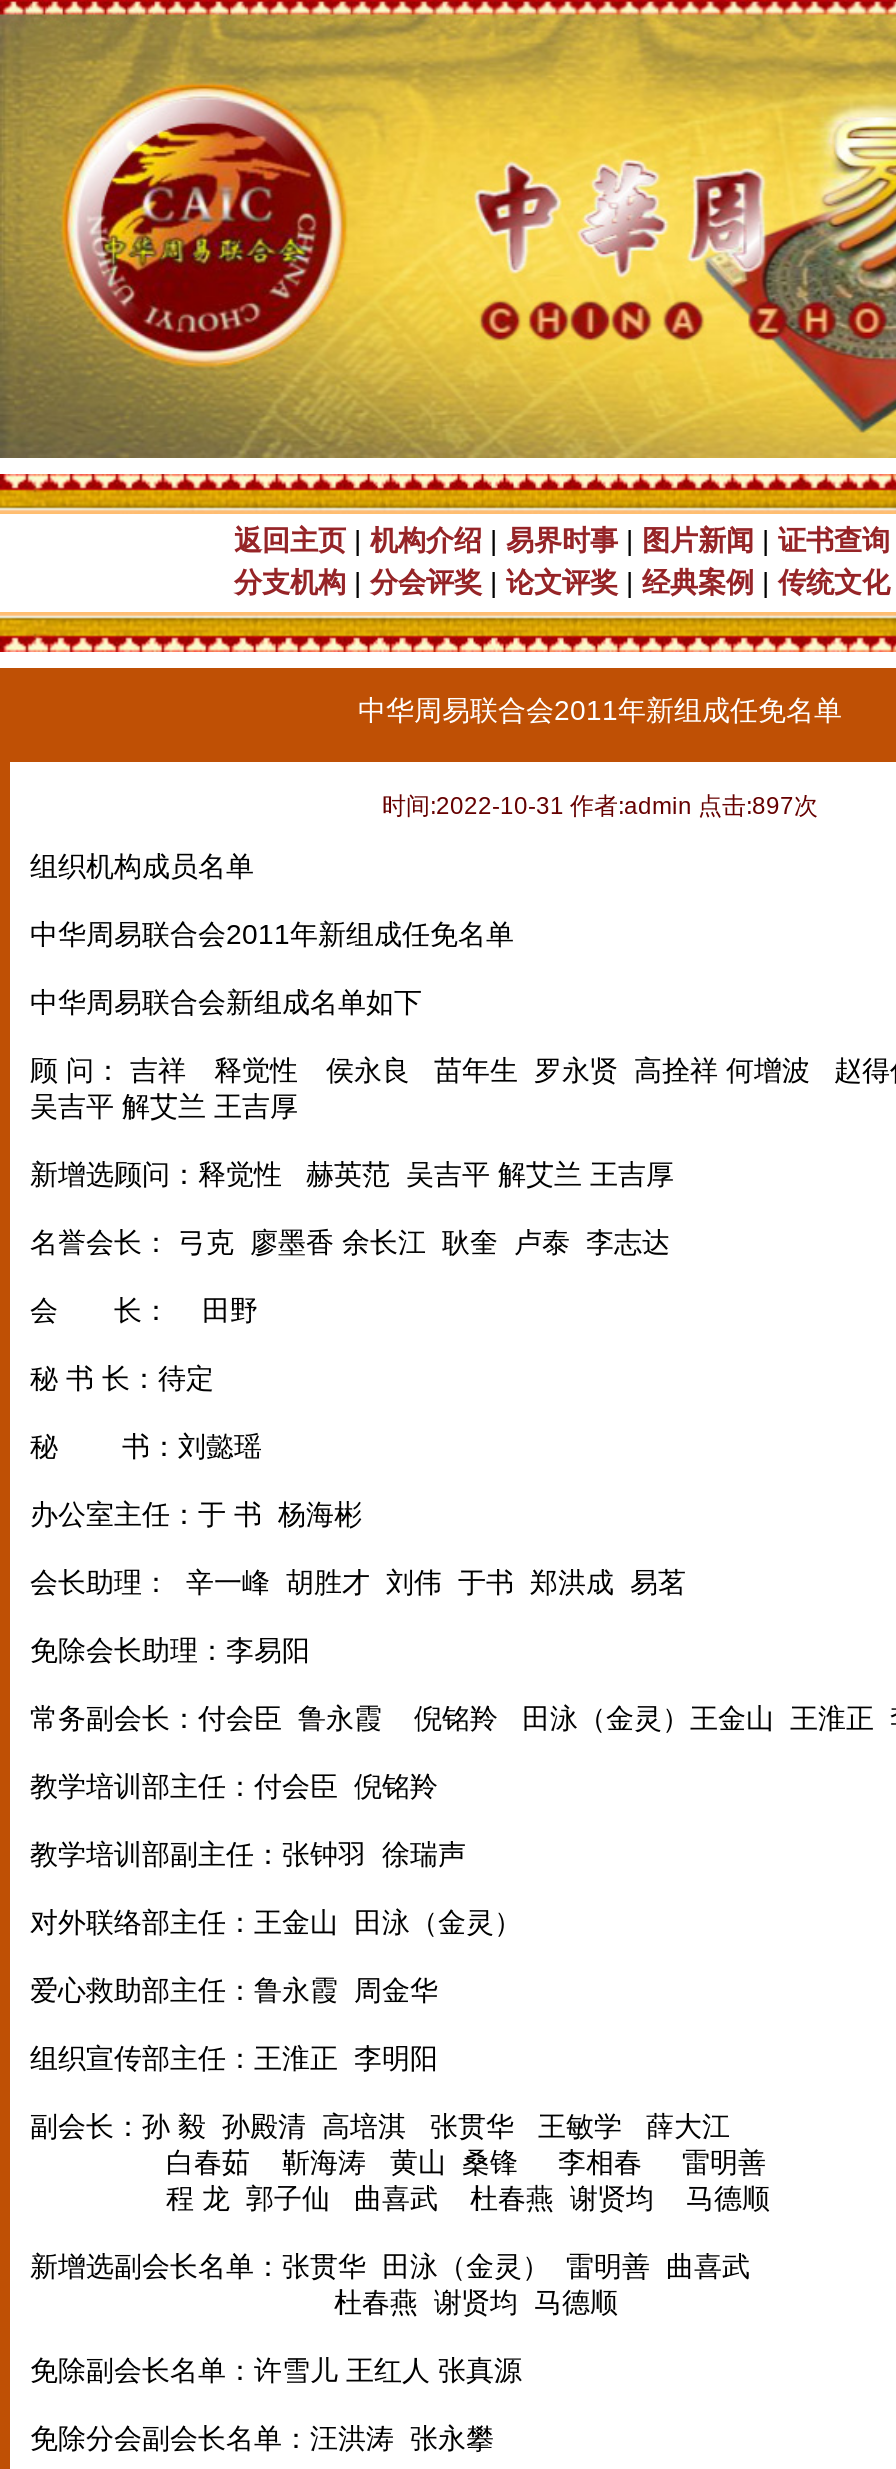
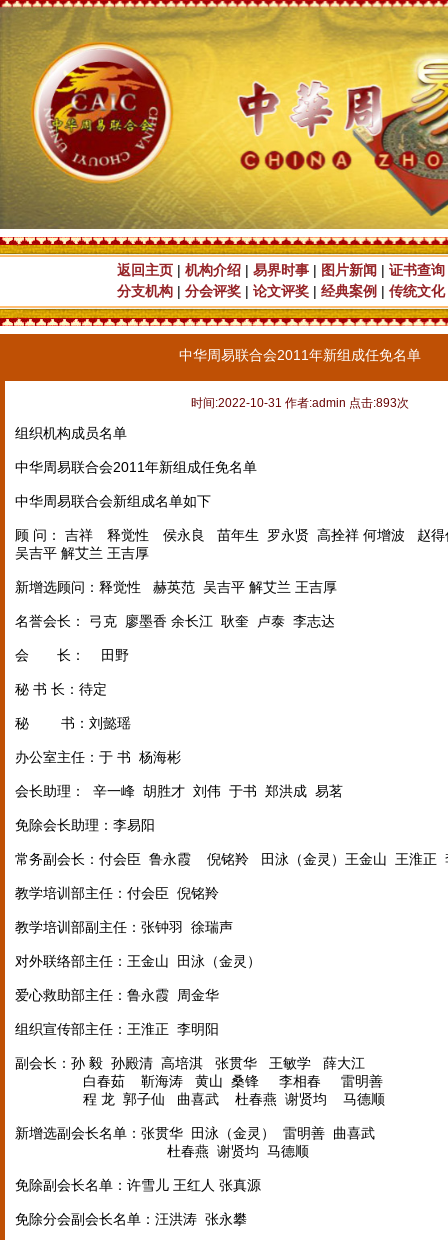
[382,793,818,821] 时间:2022-10-31 作者:admin 点击:897次 -> [191,396,409,410] 时间:2022-10-31 作者:admin 点击:893次

